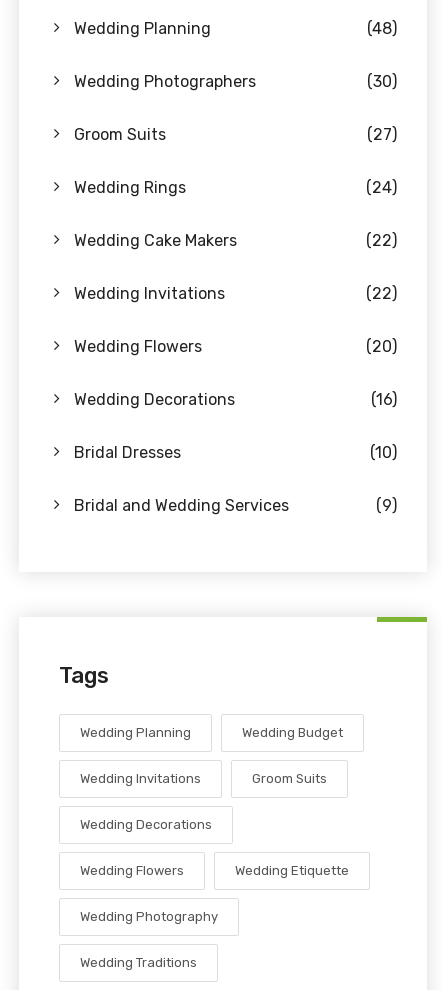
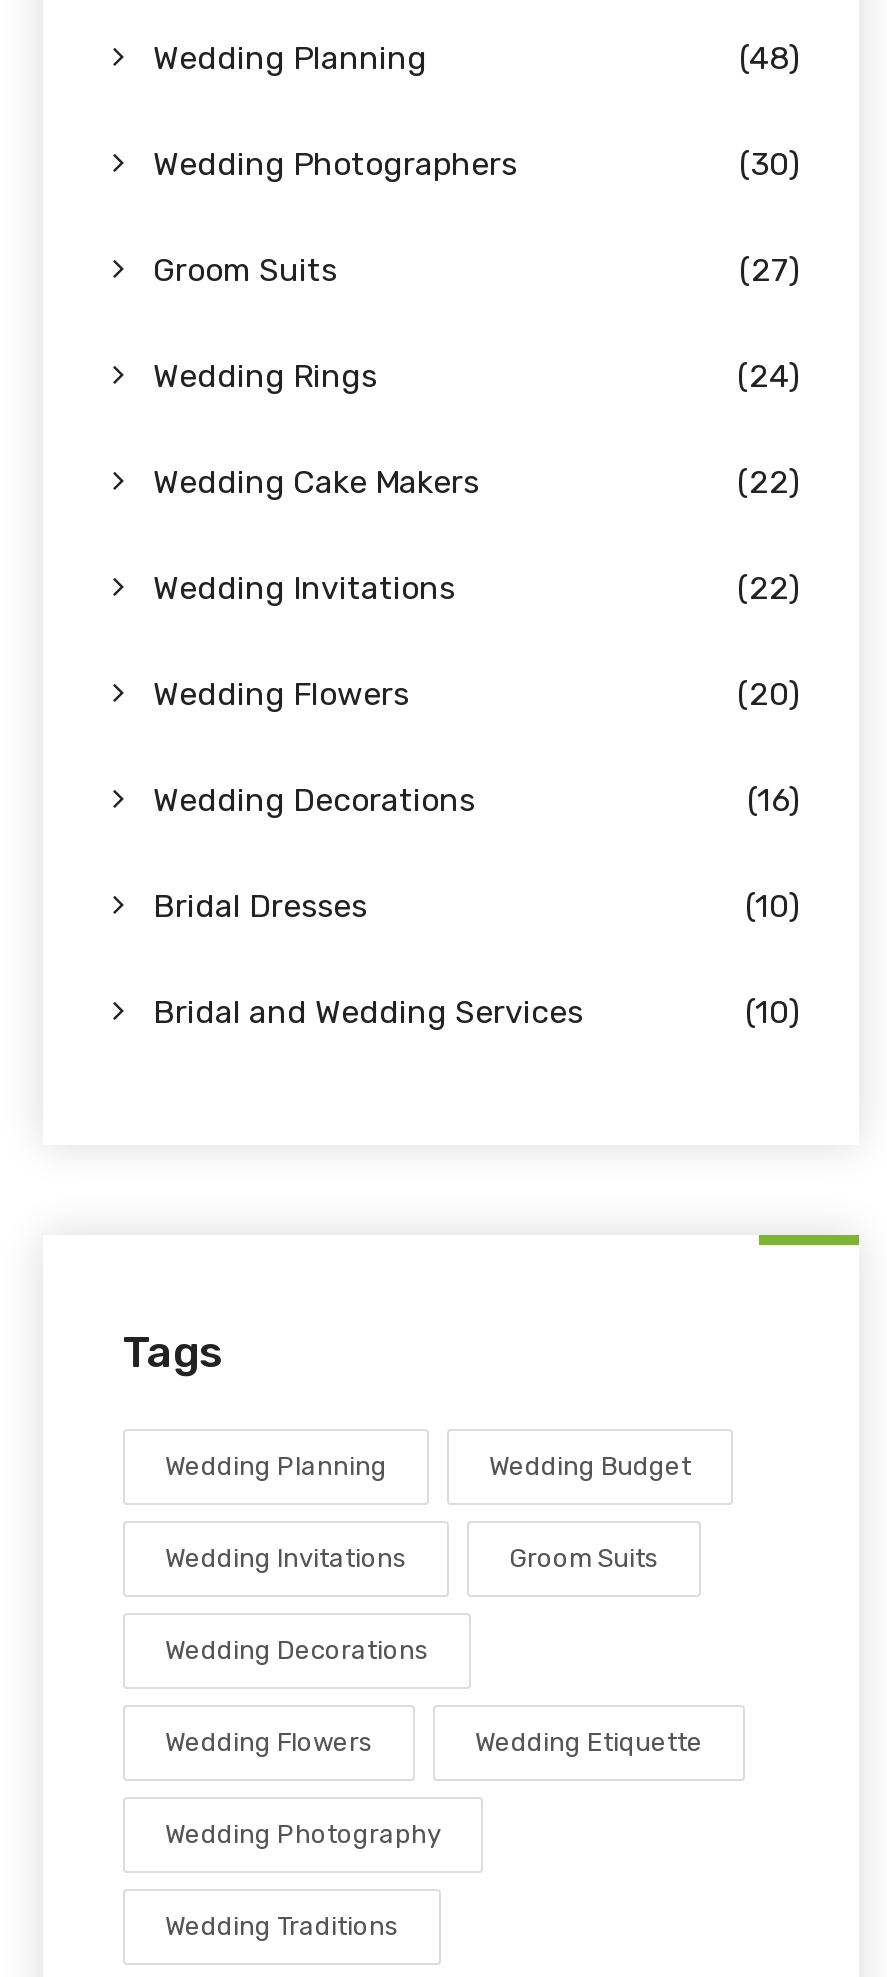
[376,496,397,515] (9) -> [745,993,799,1031] (10)

